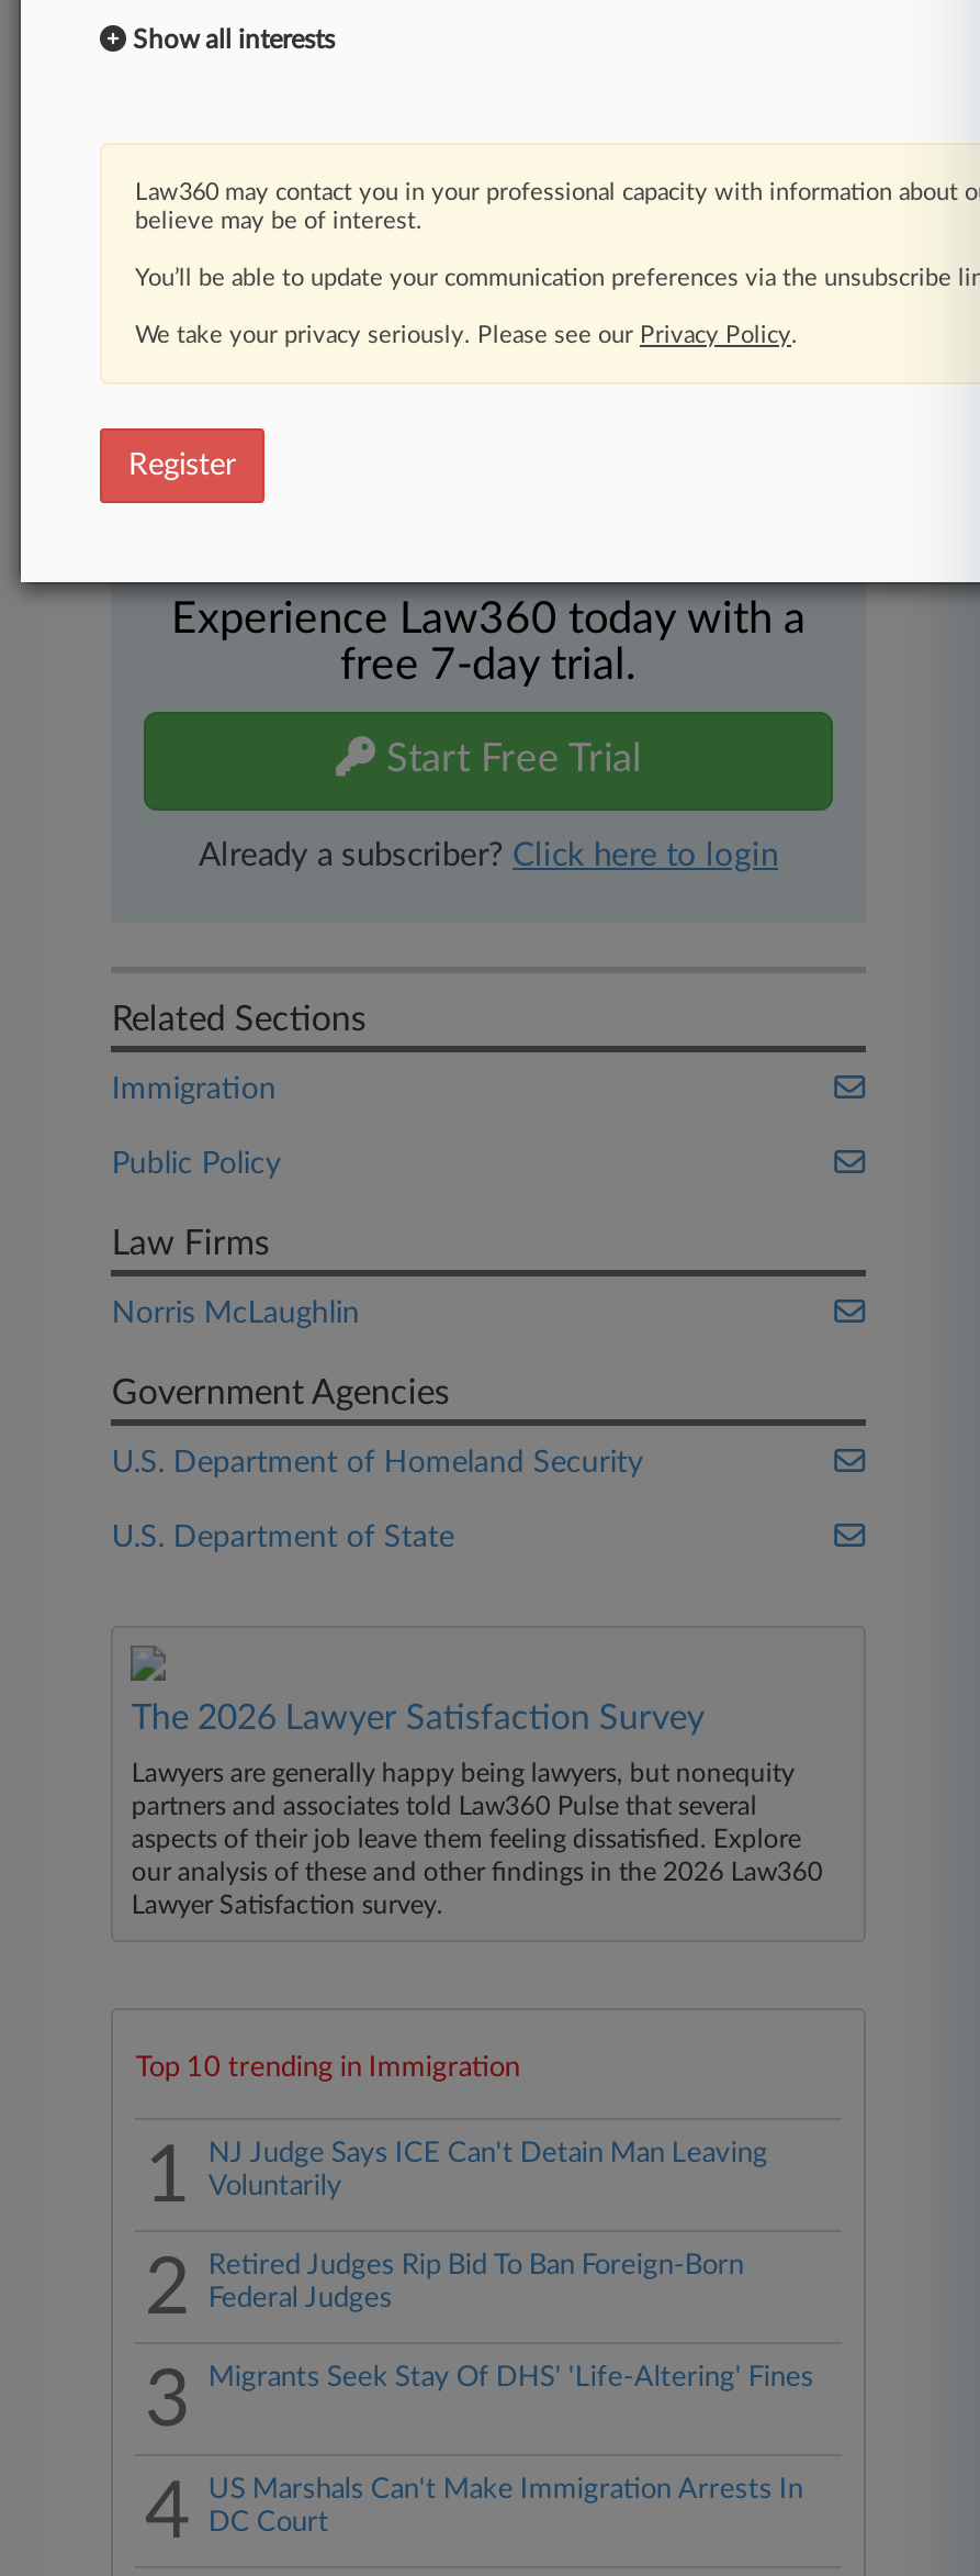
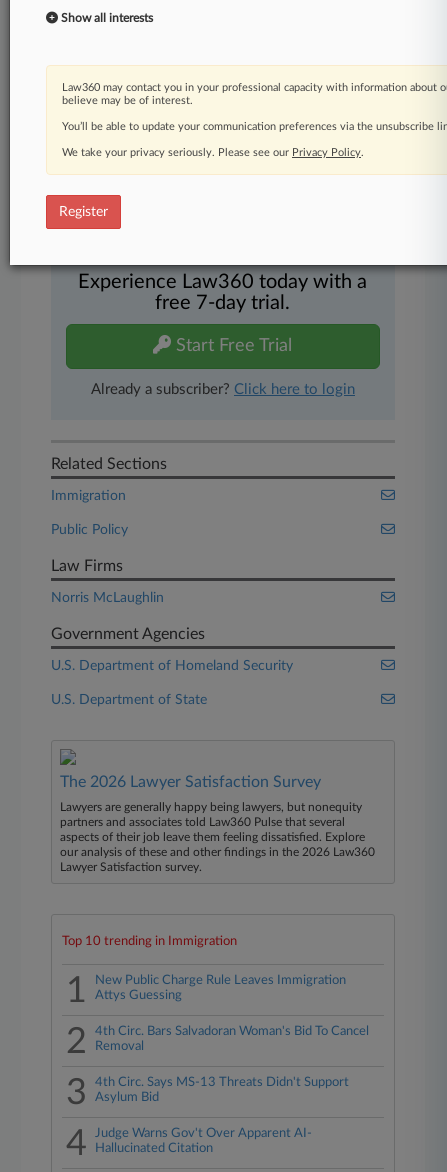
[208,2140,768,2201] NJ Judge Says ICE Can't Detain Man Leaving | Voluntarily -> [95,974,346,1002] New Public Charge Rule Leaves Immigration | Attys Guessing
[208,2252,744,2313] Retired Judges Rip Bid To Ban Foreign-Born | Federal Judges -> [95,1025,369,1053] 4th Circ. Bars Salvadoran Woman's Bid To Cancel | Removal
[208,2364,814,2393] Migrants Seek Stay Of DHS' 'Life-Altering' Fines -> [95,1076,349,1104] 4th Circ. Says MS-13 Threats Didn't Support | Asylum Bid
[208,2476,803,2538] US Marshals Can't Make Immigration Arrests In | DC Court -> [95,1127,312,1155] Judge Warns Gov't Over Apparent AI- | Hallucinated Citation

